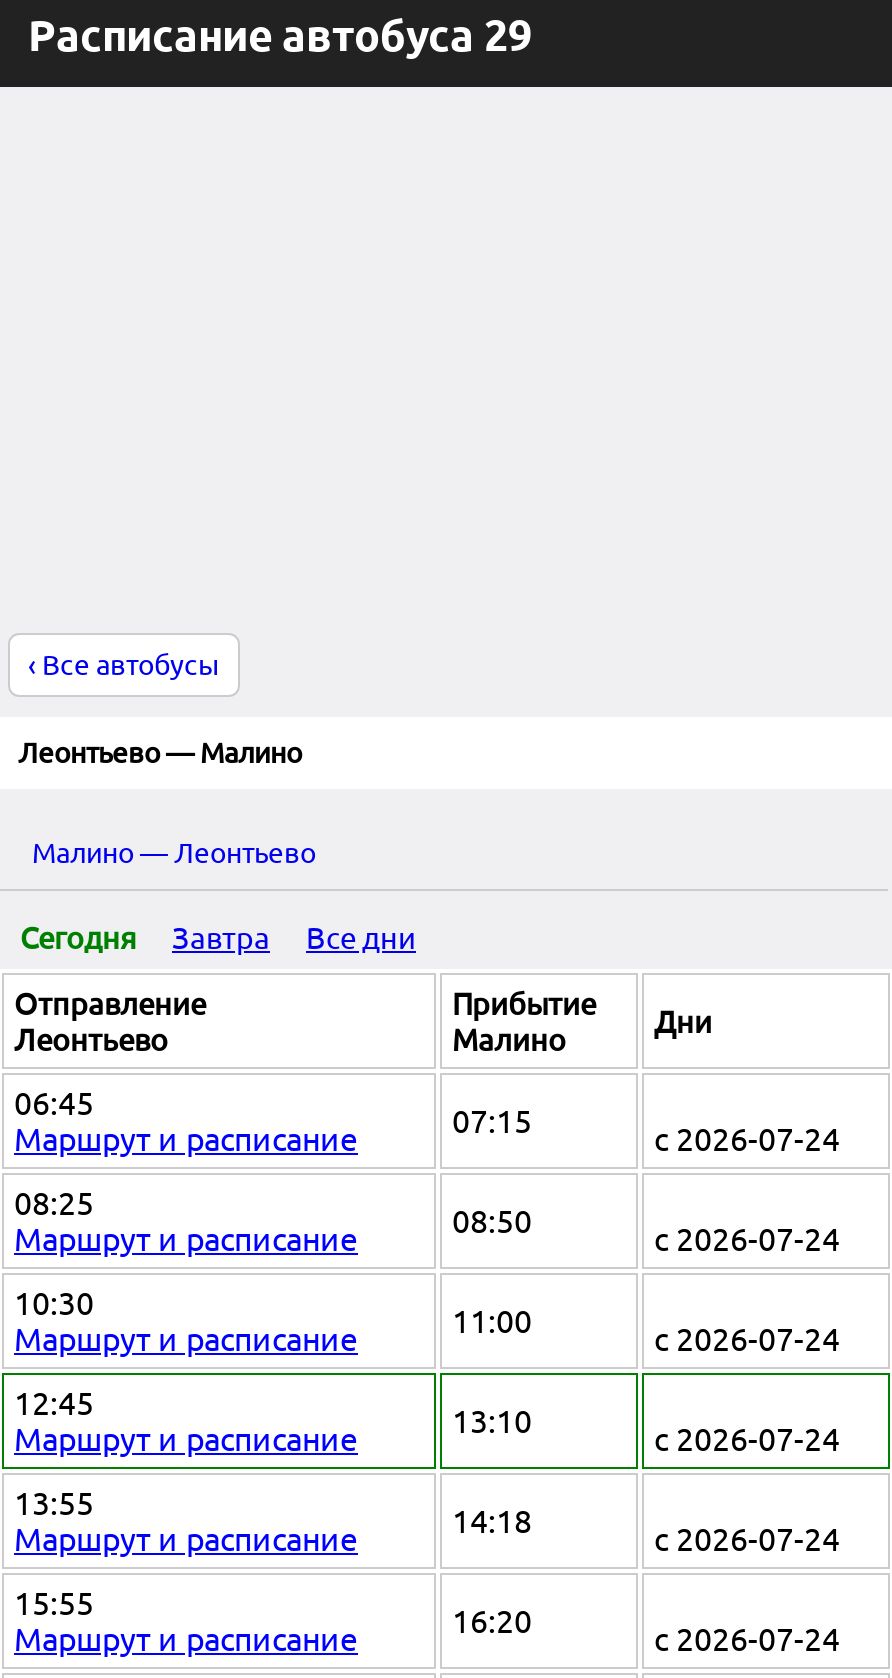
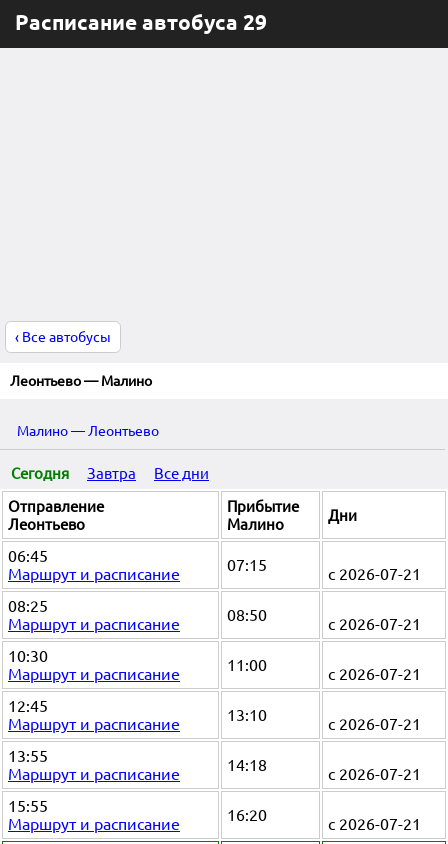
[654,1121,840,1157] с 2026-07-24 -> [328,565,421,583] с 2026-07-21
[654,1221,840,1257] с 2026-07-24 -> [328,615,421,633] с 2026-07-21
[654,1321,840,1357] с 2026-07-24 -> [328,665,421,683] с 2026-07-21
[654,1421,840,1457] с 2026-07-24 -> [328,715,421,733] с 2026-07-21
[654,1521,840,1557] с 2026-07-24 -> [328,765,421,783] с 2026-07-21
[654,1621,840,1657] с 2026-07-24 -> [328,815,421,833] с 2026-07-21

